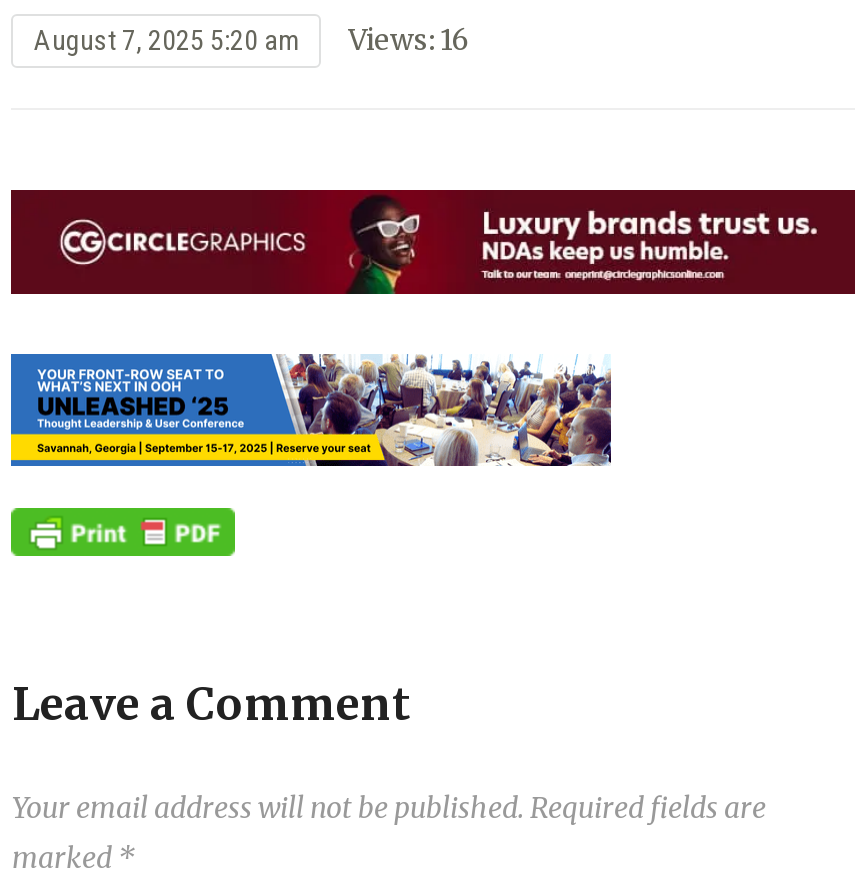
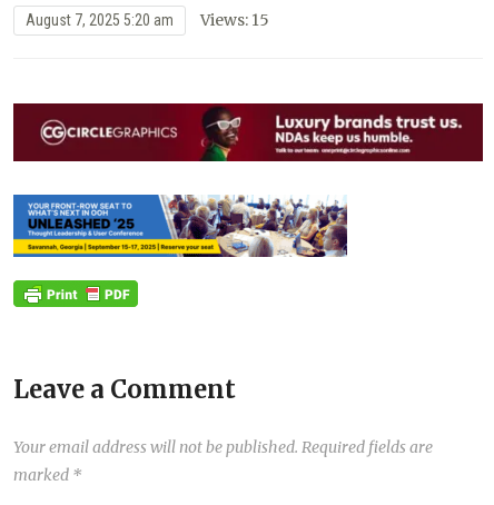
[34,22,470,58] August 7, 2025 5:20 am Views: 16 -> [26,10,270,30] August 7, 2025 5:20 am Views: 15

